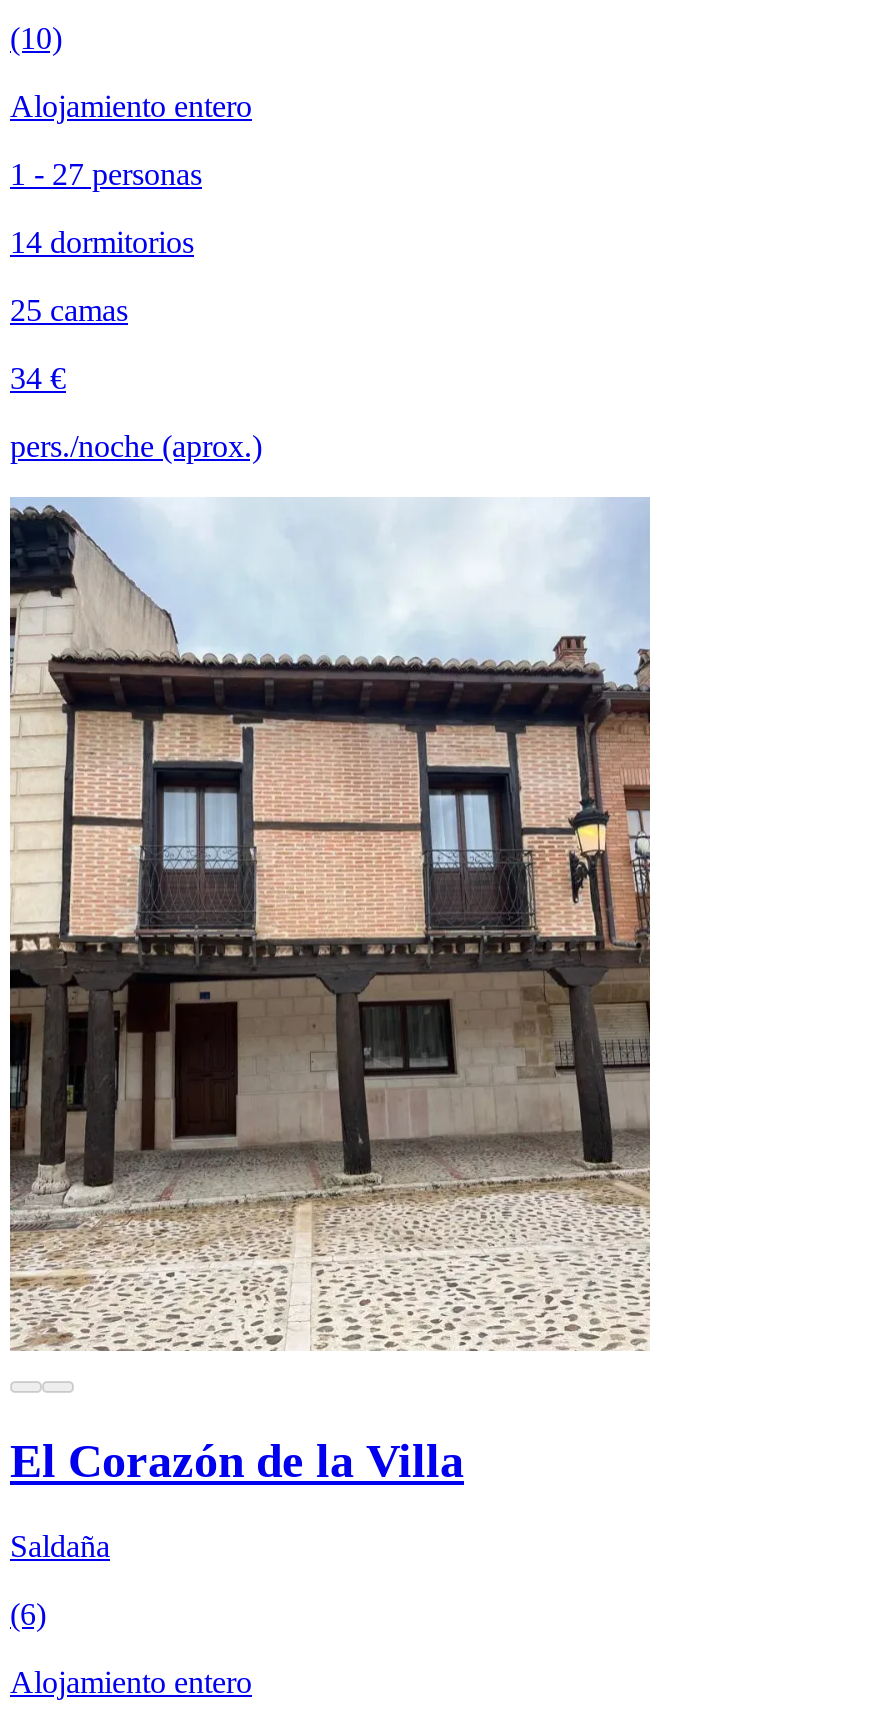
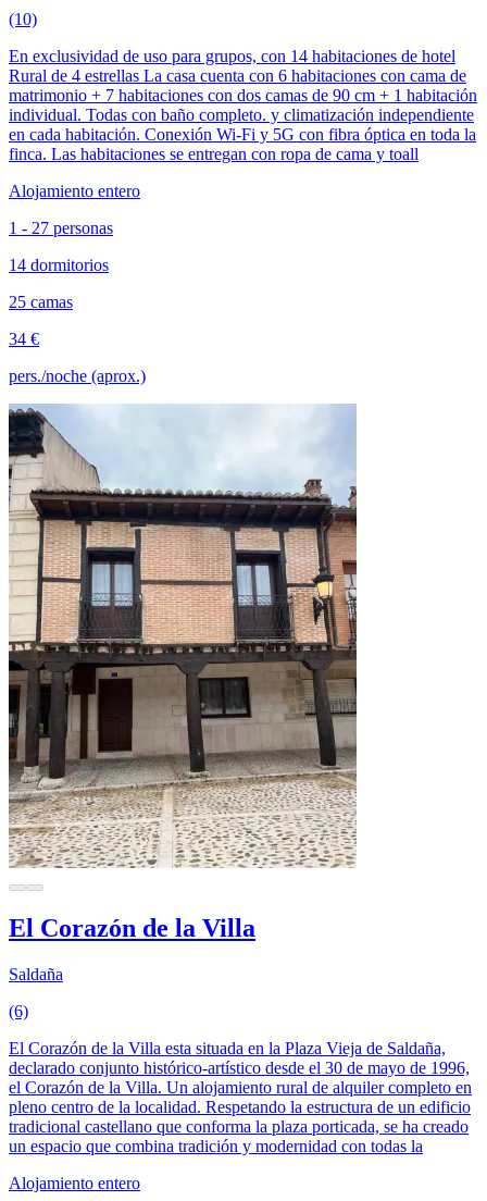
none -> [9,46,477,163] En exclusividad de uso para grupos, con 14 habitaciones de hotel | Rural de 4 estrellas La casa cuenta con 6 habitaciones con cama de | matrimonio + 7 habitaciones con dos camas de 90 cm + 1 habitación | individual. Todas con baño completo. y climatización independiente | en cada habitación. Conexión Wi-Fi y 5G con fibra óptica en toda la | finca. Las habitaciones se entregan con ropa de cama y toall
none -> [9,1038,472,1155] El Corazón de la Villa esta situada en la Plaza Vieja de Saldaña, | declarado conjunto histórico-artístico desde el 30 de mayo de 1996, | el Corazón de la Villa. Un alojamiento rural de alquiler completo en | pleno centro de la localidad. Respetando la estructura de un edificio | tradicional castellano que conforma la plaza porticada, se ha creado | un espacio que combina tradición y modernidad con todas la

